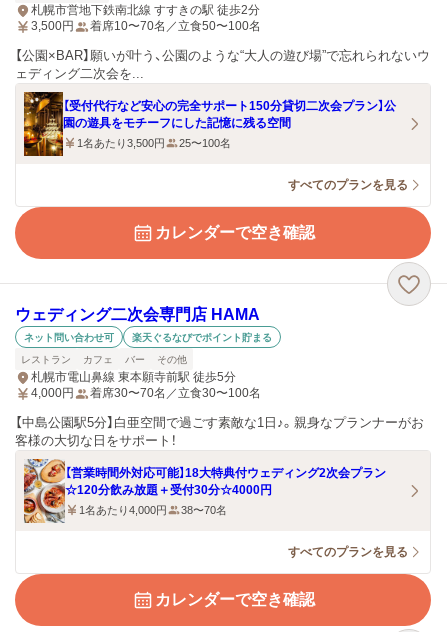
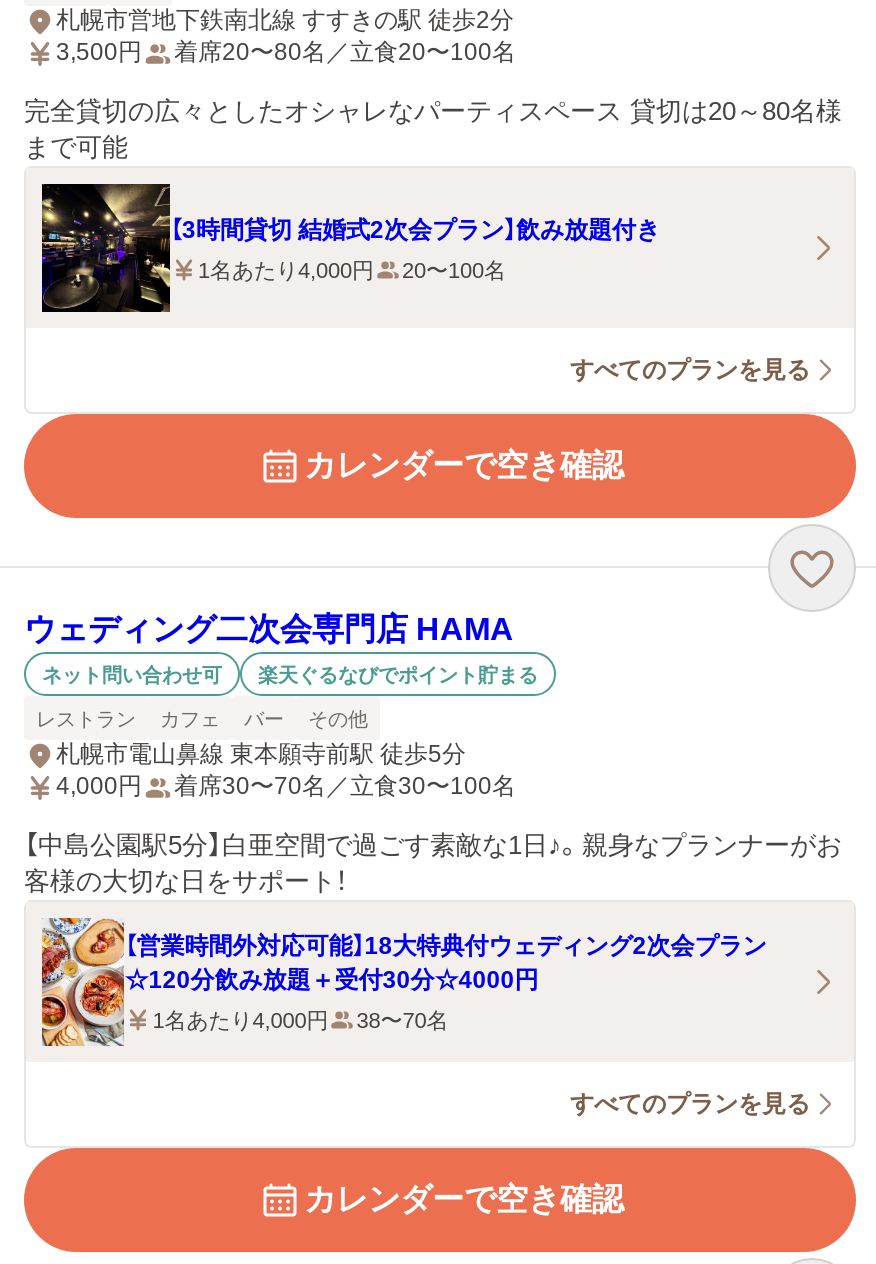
[90,19,261,33] 着席10〜70名／立食50〜100名 -> [174,38,516,66] 着席20〜80名／立食20〜100名
[15,48,430,81] 【公園×BAR】願いが叶う、公園のような“大人の遊び場”で忘れられないウ | ェディング二次会を... -> [24,96,842,162] 完全貸切の広々としたオシャレなパーティスペース 貸切は20～80名様 | まで可能
[23,91,396,157] [image] | 【受付代行など安心の完全サポート150分貸切二次会プラン】公 | 園の遊具をモチーフにした記憶に残る空間 -> [40,182,660,314] [image] | 【3時間貸切 結婚式2次会プラン】飲み放題付き
[77,137,231,149] 1名あたり3,500円 | 25〜100名 -> [198,257,506,281] 1名あたり4,000円 | 20〜100名

